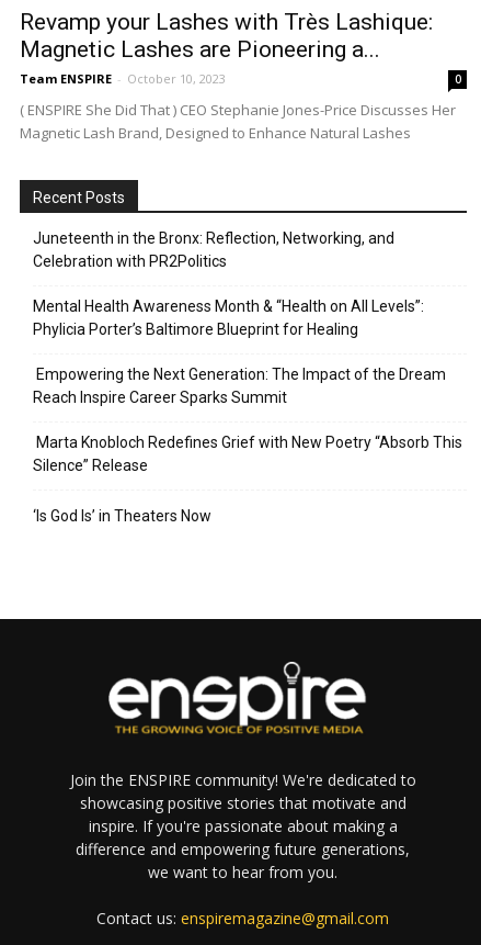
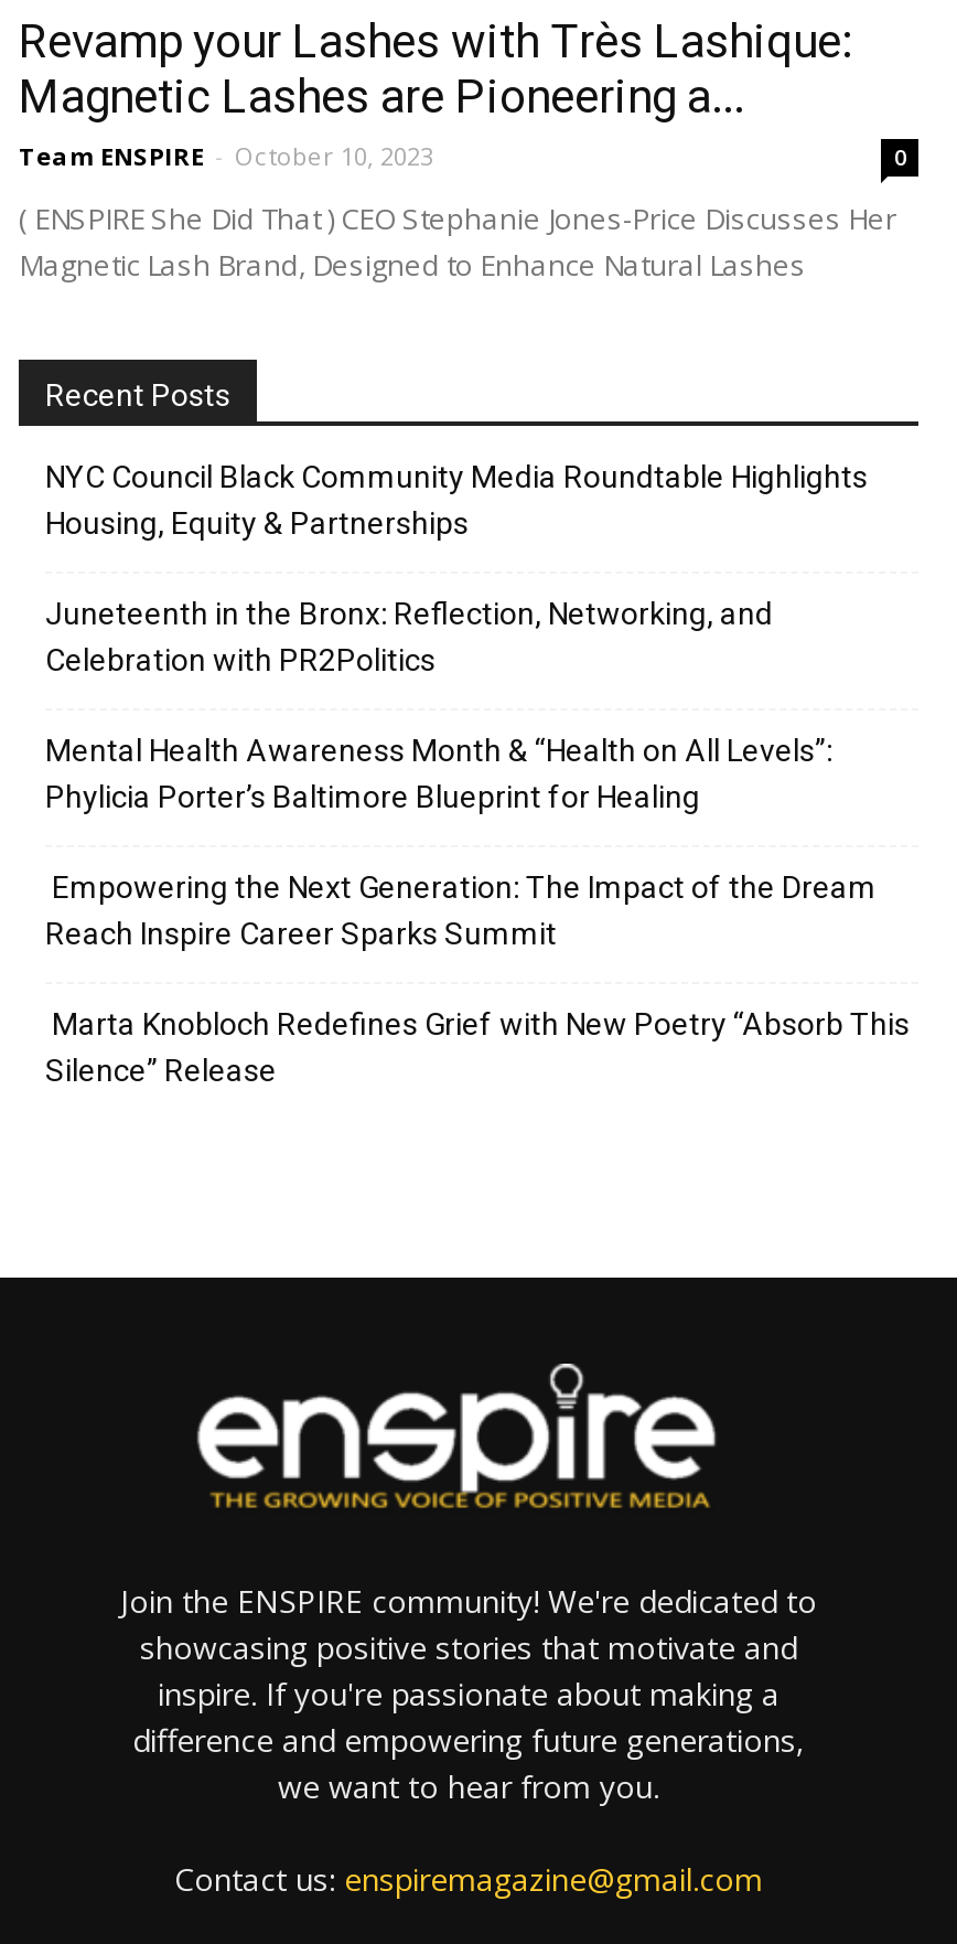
none -> [45,460,868,542] NYC Council Black Community Media Roundtable Highlights | Housing, Equity & Partnerships
moved [33,230,462,475] -> [45,597,910,1089]: Juneteenth in the Bronx: Reflection, Networking, and | Celebration with PR2Politics | Mental Health Awareness Month & “Health on All Levels”: | Phylicia Porter’s Baltimore Blueprint for Healing | Empowering the Next Generation: The Impact of the Dream | Reach Inspire Career Sparks Summit | Marta Knobloch Redefines Grief with New Poetry “Absorb This | Silence” Release
[33,508,211,525] ‘Is God Is’ in Theaters Now -> none

